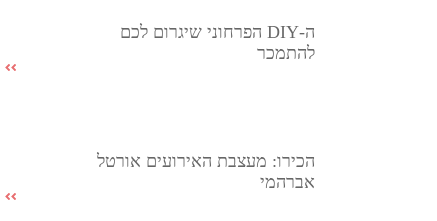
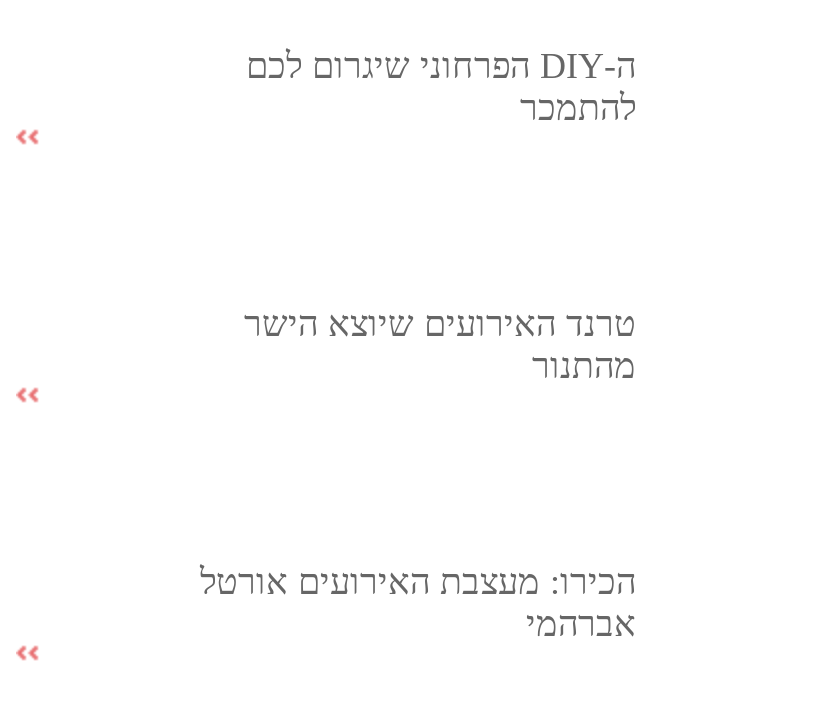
none -> [244,304,636,386] טרנד האירועים שיוצא הישר | מהתנור

